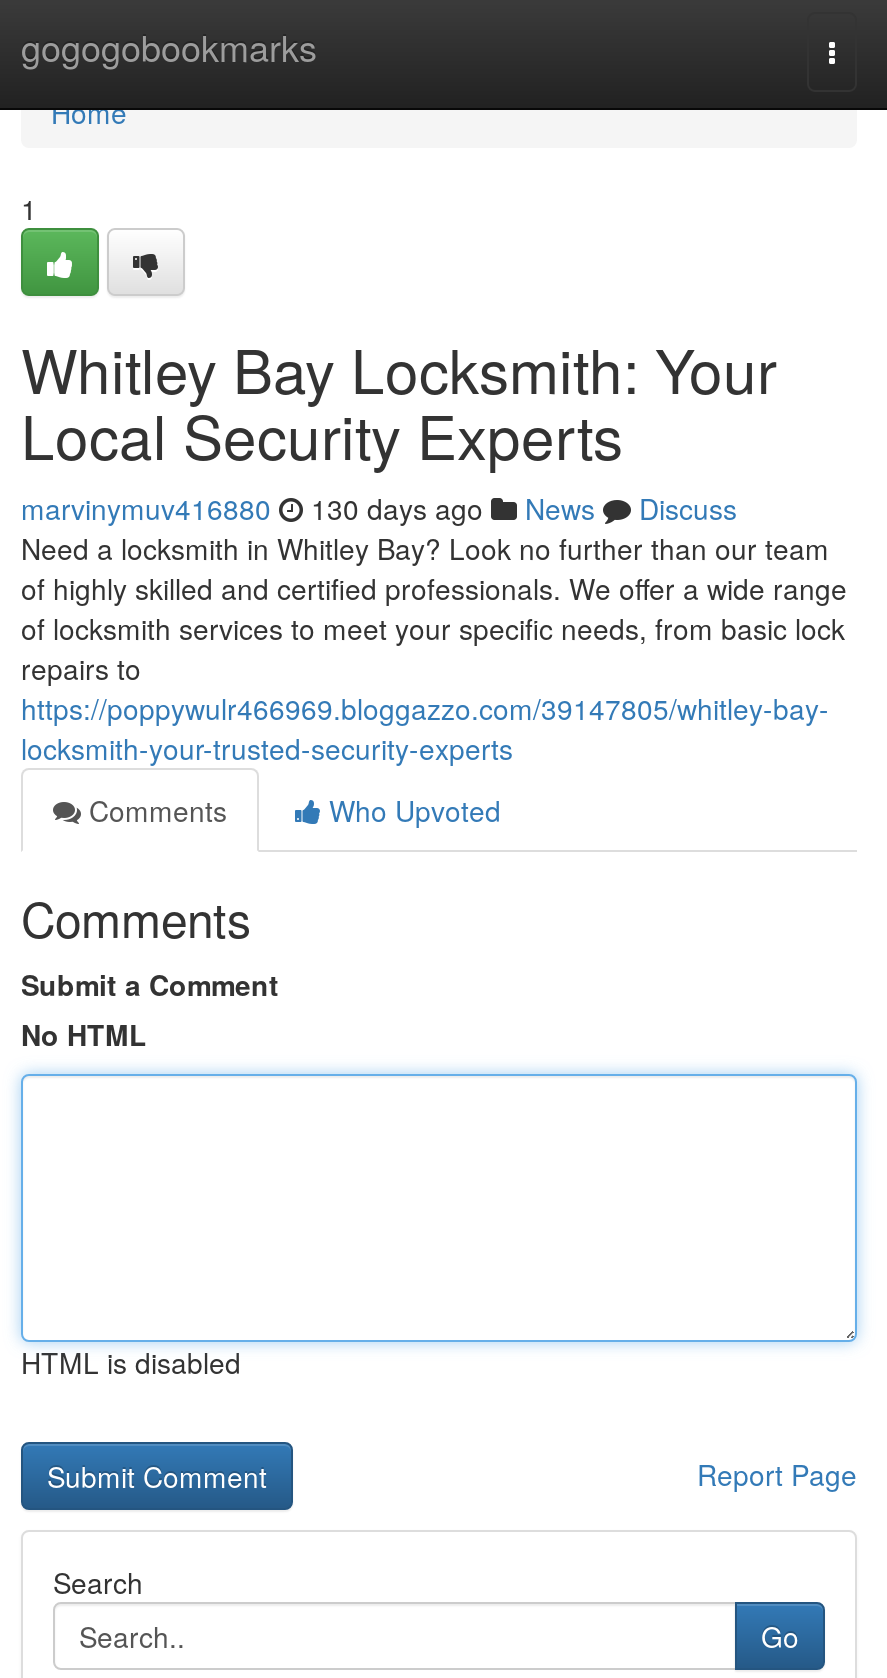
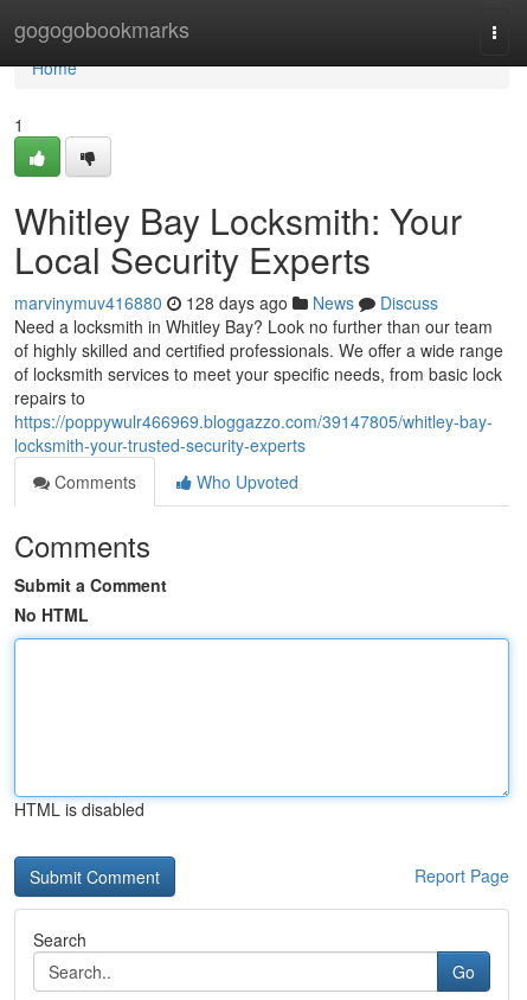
[21,488,737,528] marvinymuv416880 130 days ago News Discuss -> [14,291,438,314] marvinymuv416880 128 days ago News Discuss

